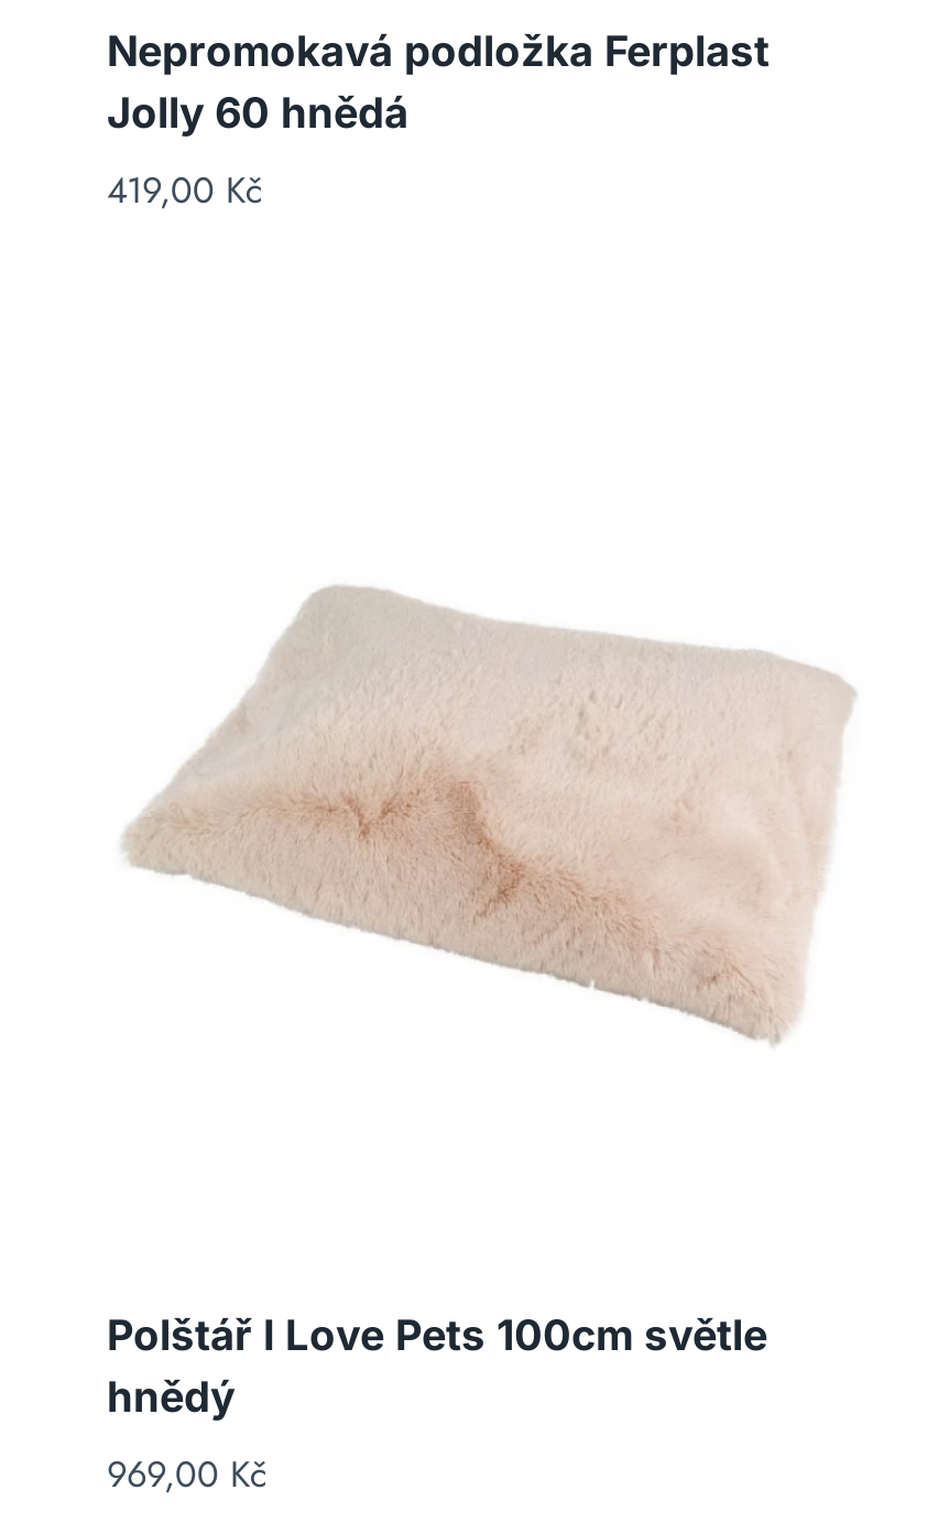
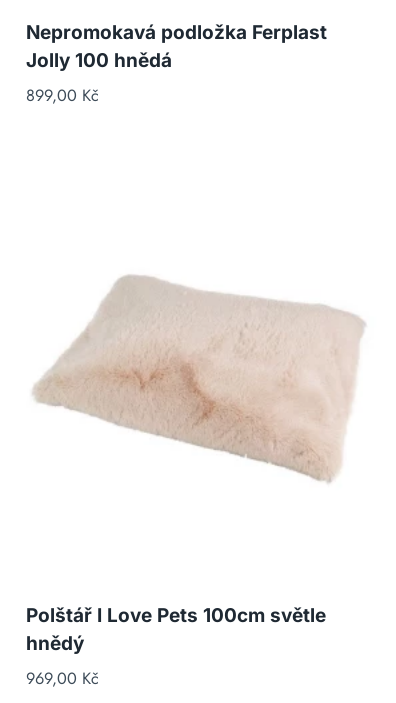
[107,88,408,138] Jolly 60 hnědá -> [25,49,171,72] Jolly 100 hnědá
[107,165,263,215] 419,00 Kč -> [25,84,98,107] 899,00 Kč

